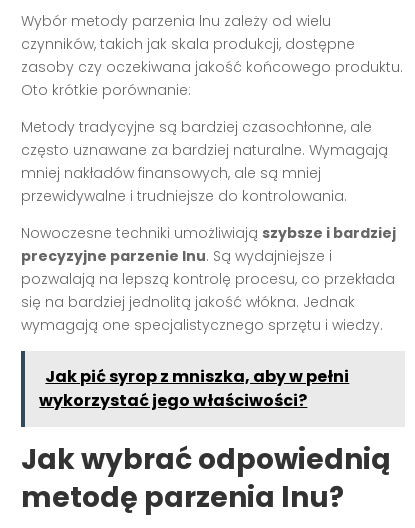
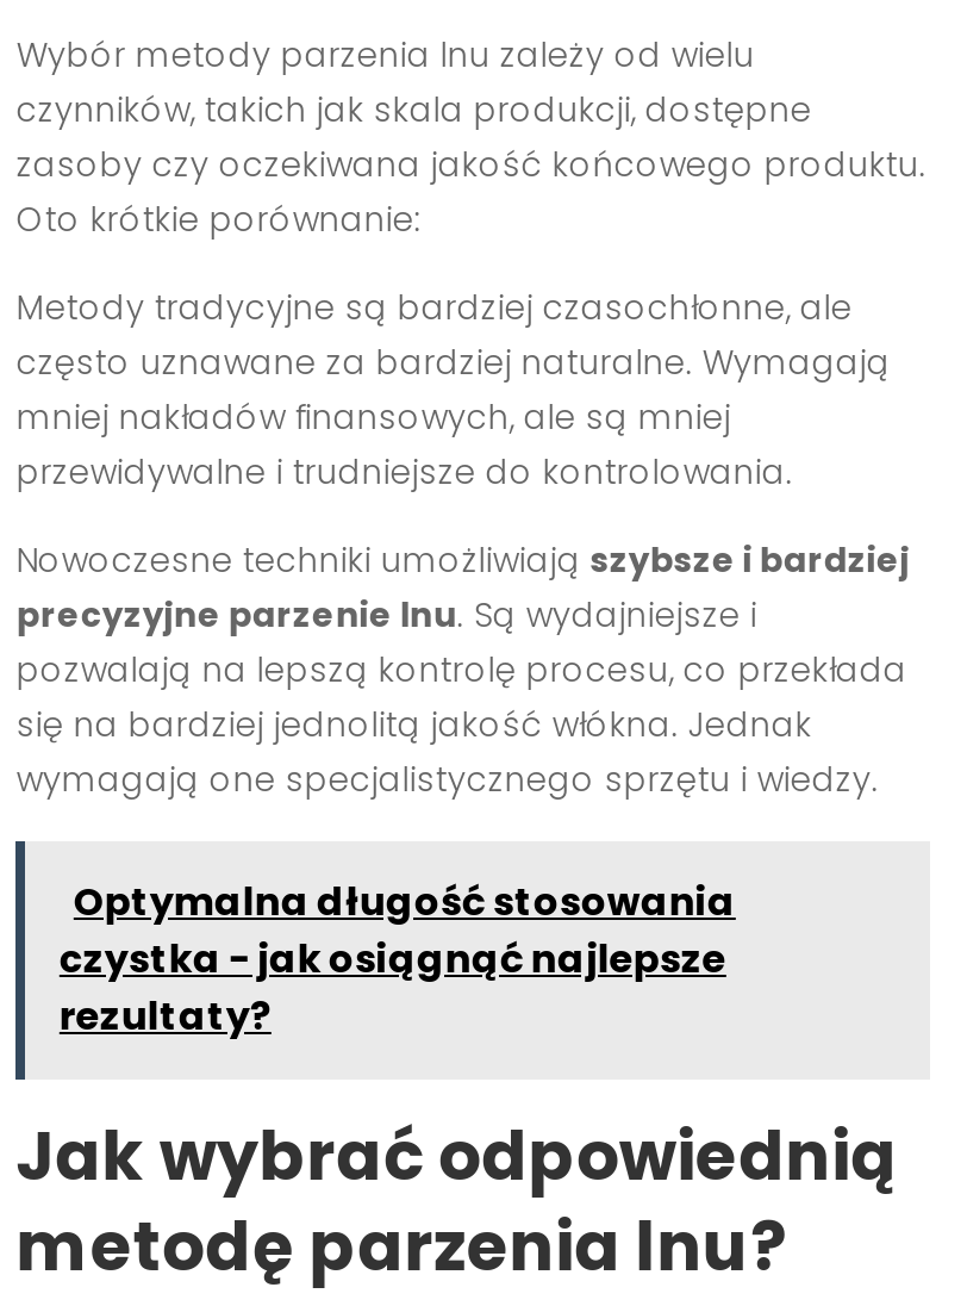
[39,365,349,412] Jak pić syrop z mniszka, aby w pełni | wykorzystać jego właściwości? -> [59,874,736,1043] Optymalna długość stosowania | czystka - jak osiągnąć najlepsze | rezultaty?

